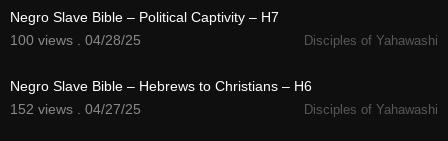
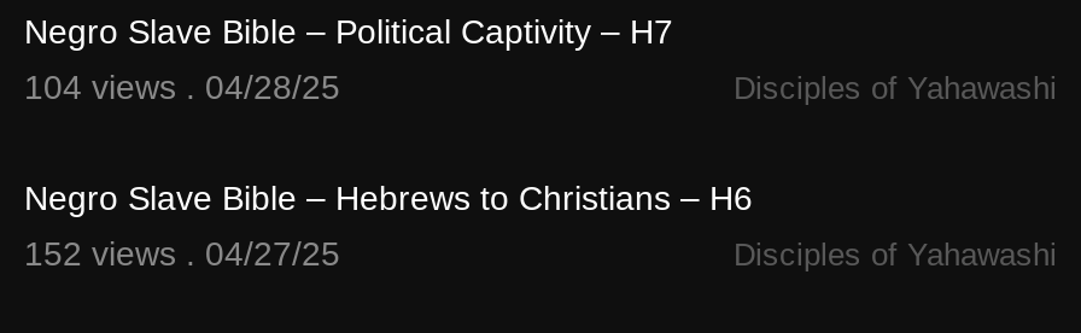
[10,32,141,48] 100 views . 04/28/25 -> [24,68,340,106] 104 views . 04/28/25

